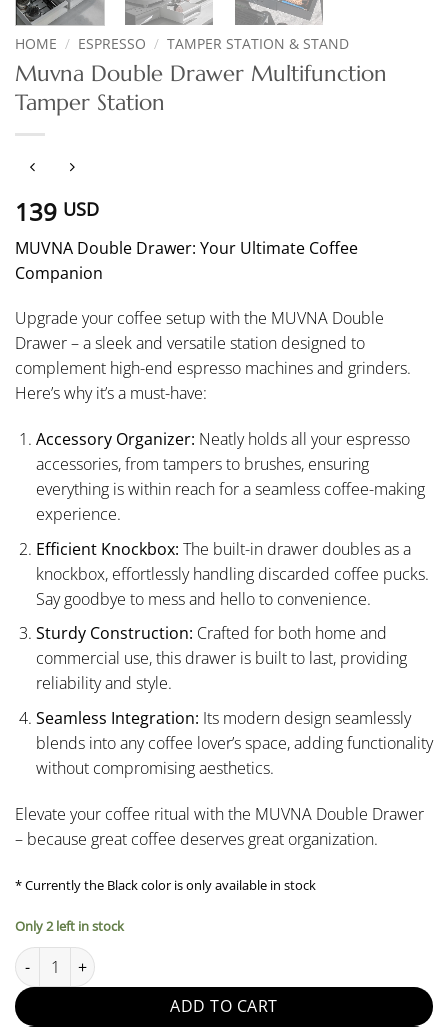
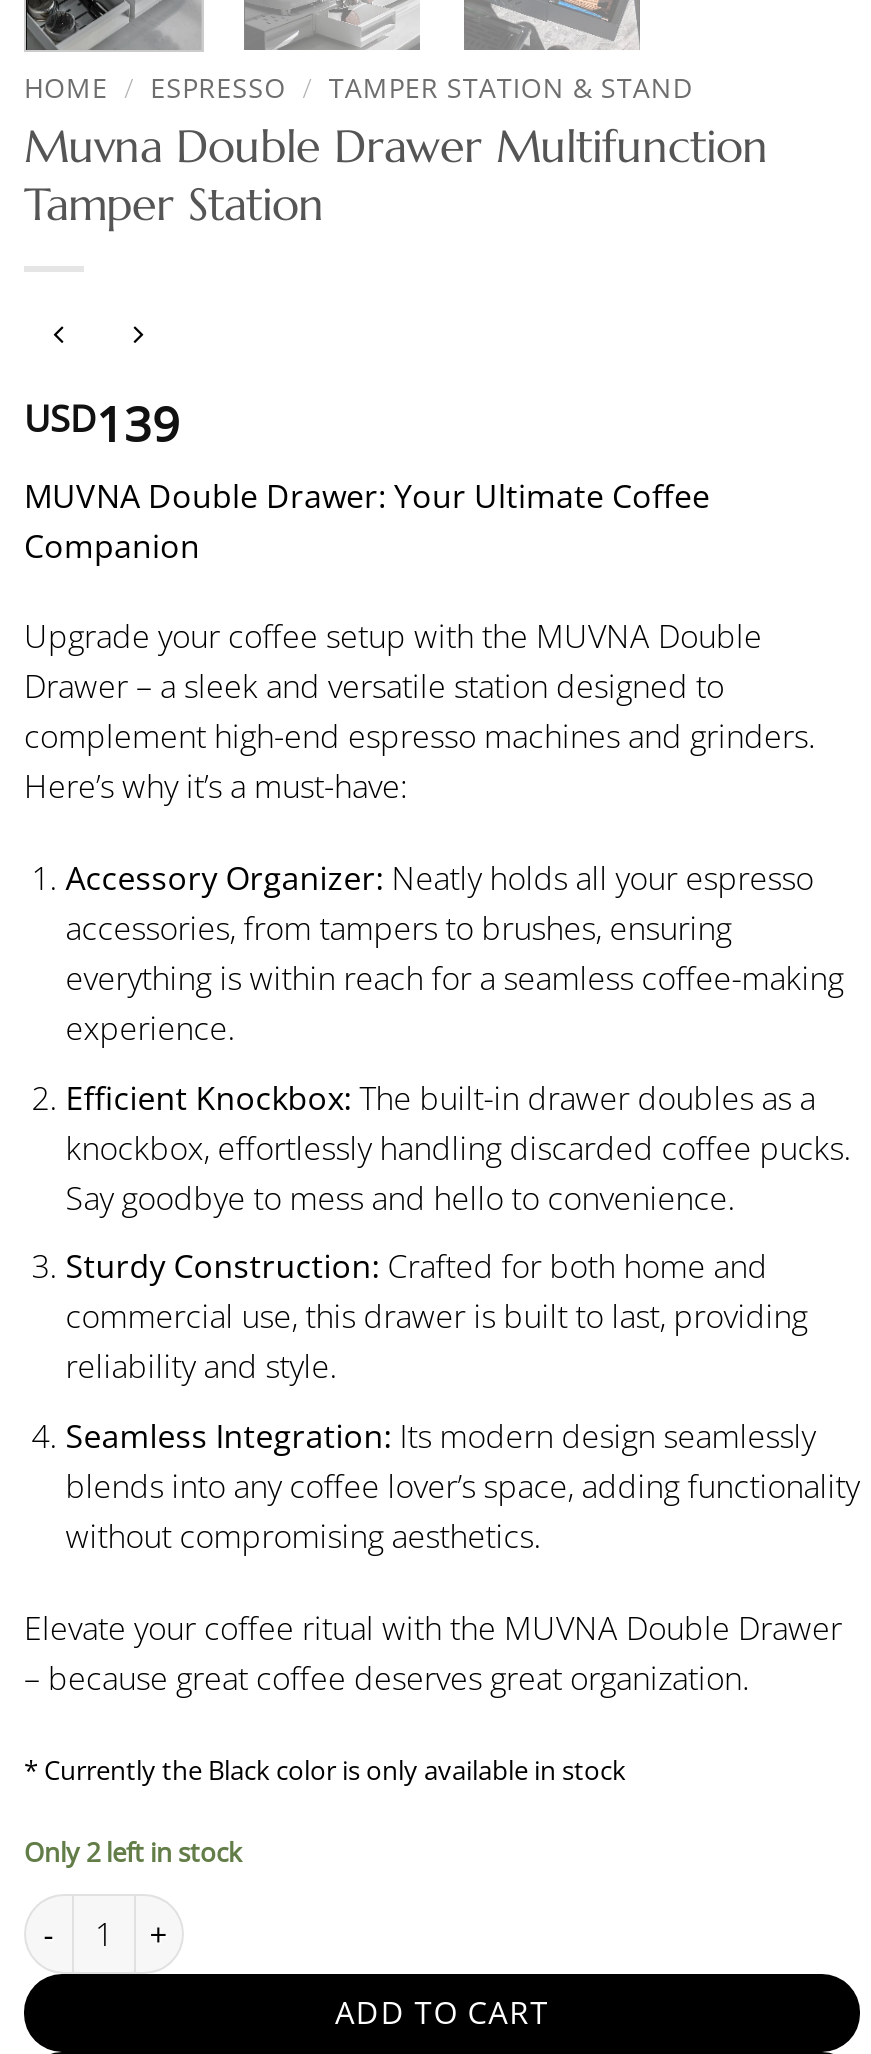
[15,194,99,227] 139USD -> [24,389,180,455] USD139

